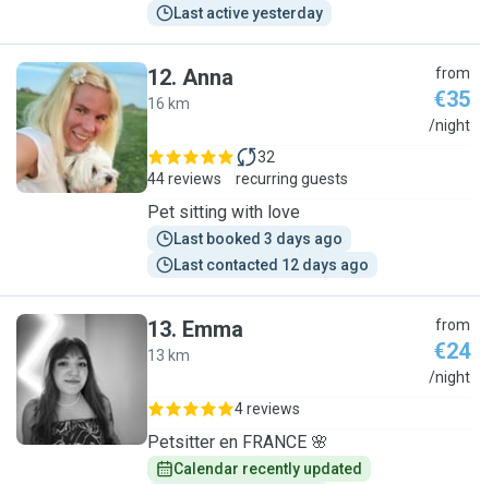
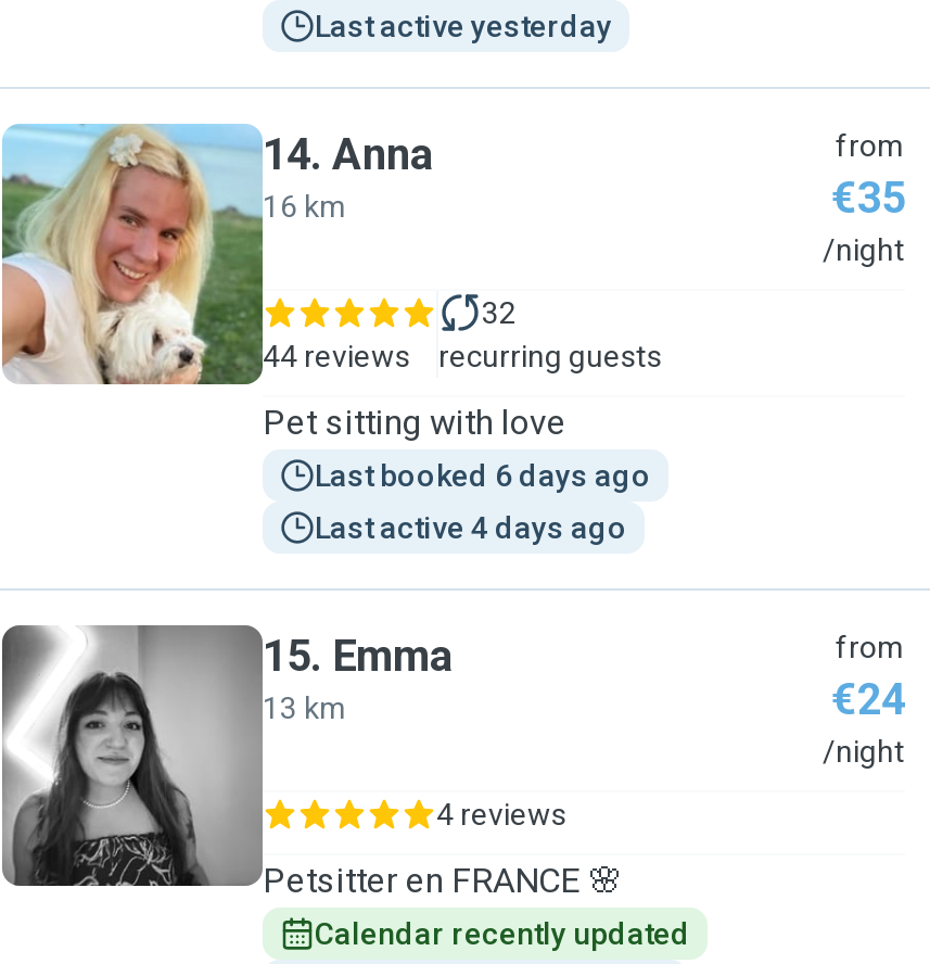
[147,64,233,90] 12. Anna -> [263,128,434,180] 14. Anna
[173,230,343,247] Last booked 3 days ago -> [315,458,651,493] Last booked 6 days ago
[173,256,369,274] Last contacted 12 days ago -> [315,510,627,545] Last active 4 days ago
[147,316,243,342] 13. Emma -> [263,630,454,682] 15. Emma

